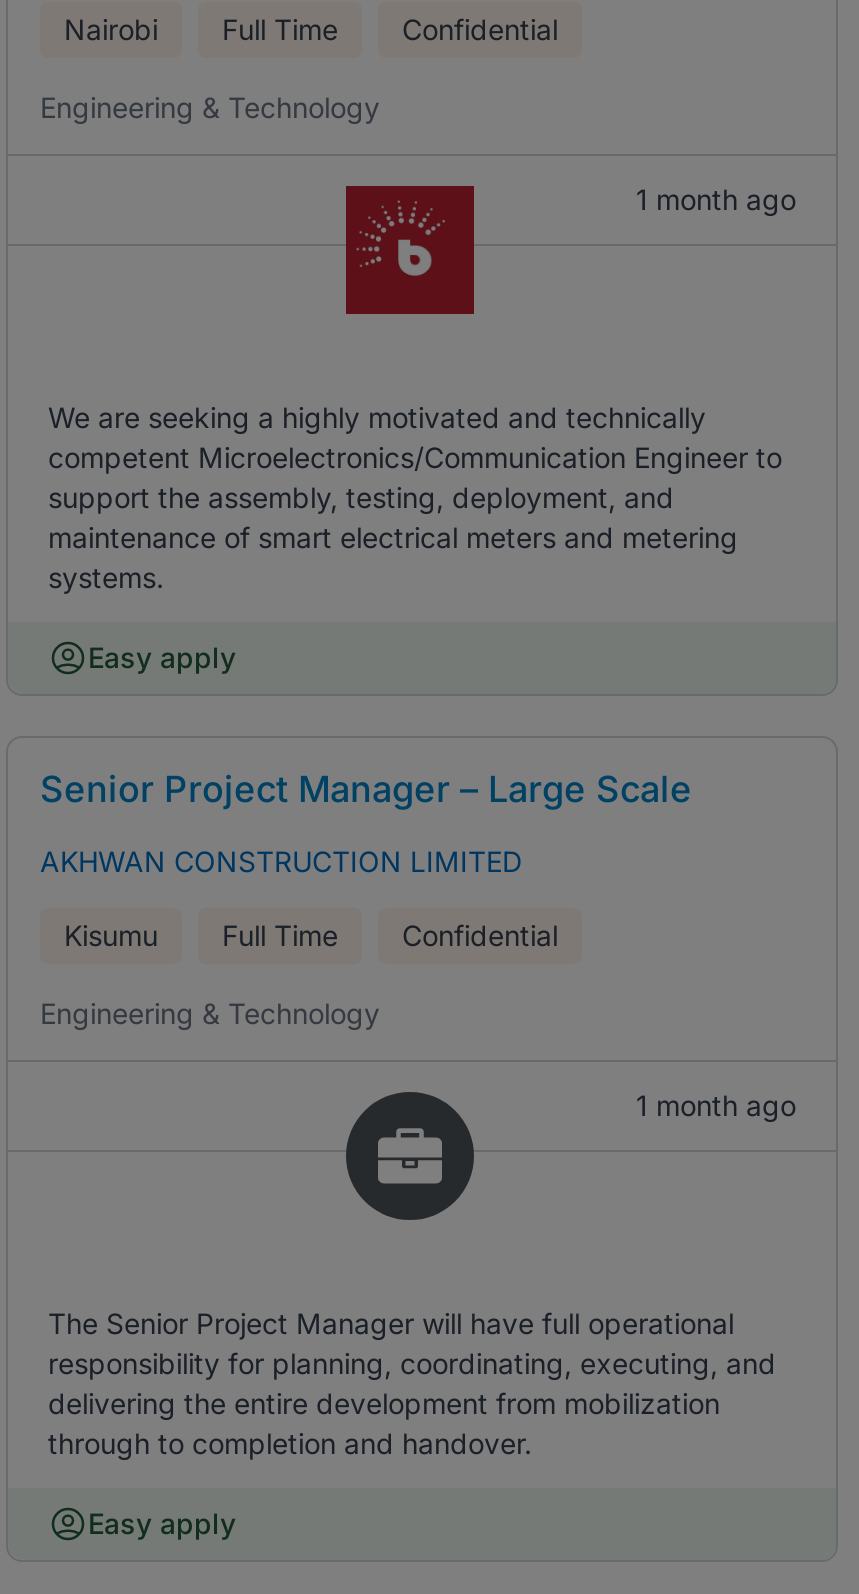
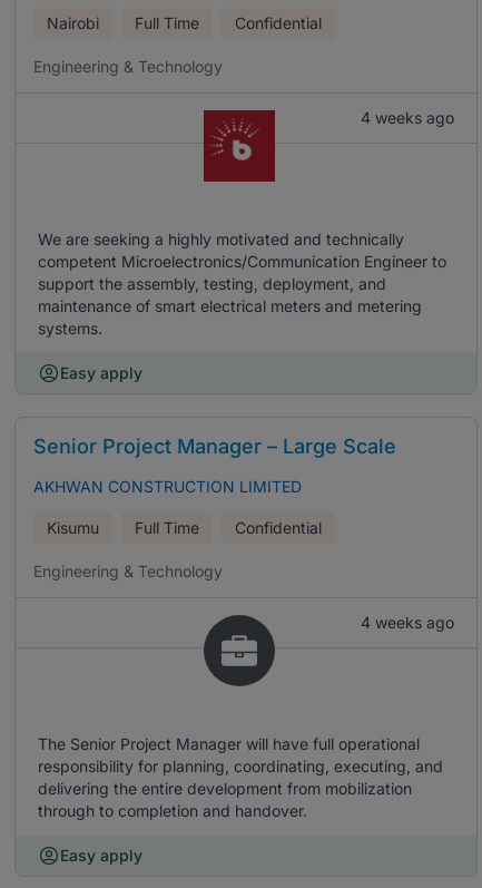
[636,182,796,216] 1 month ago -> [361,108,454,127] 4 weeks ago
[636,1088,796,1122] 1 month ago -> [361,613,454,632] 4 weeks ago

